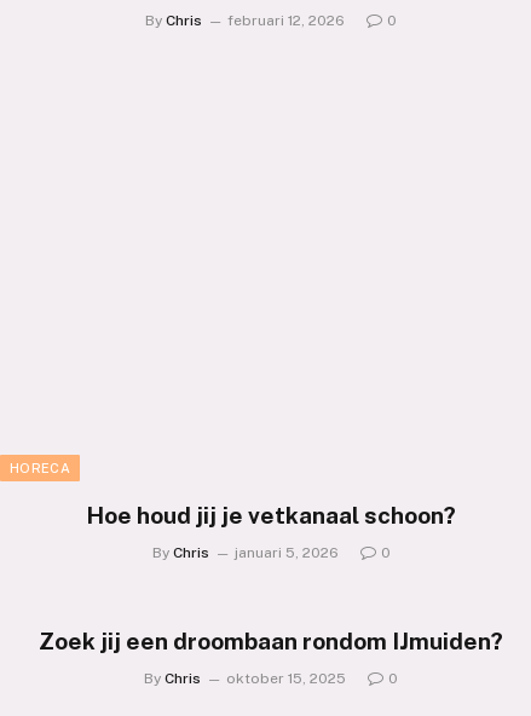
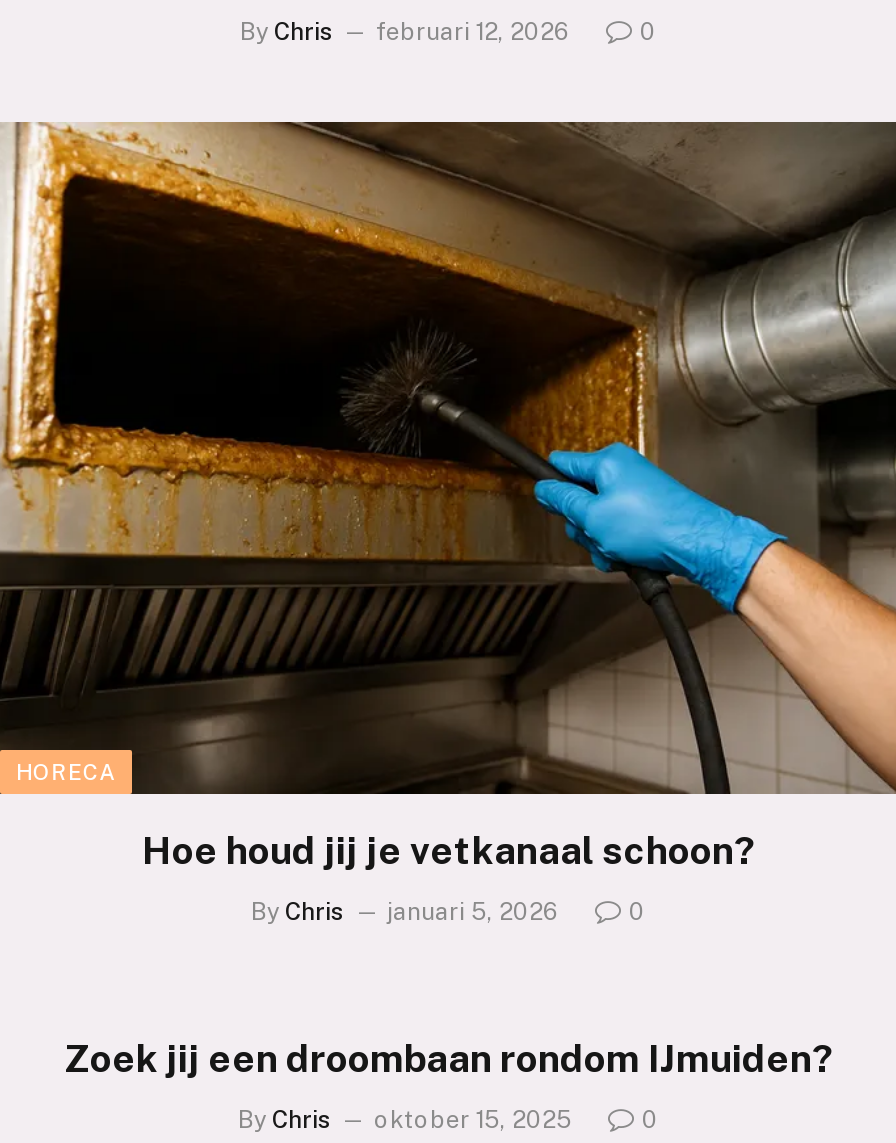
none -> [6,120,890,796] [image]

